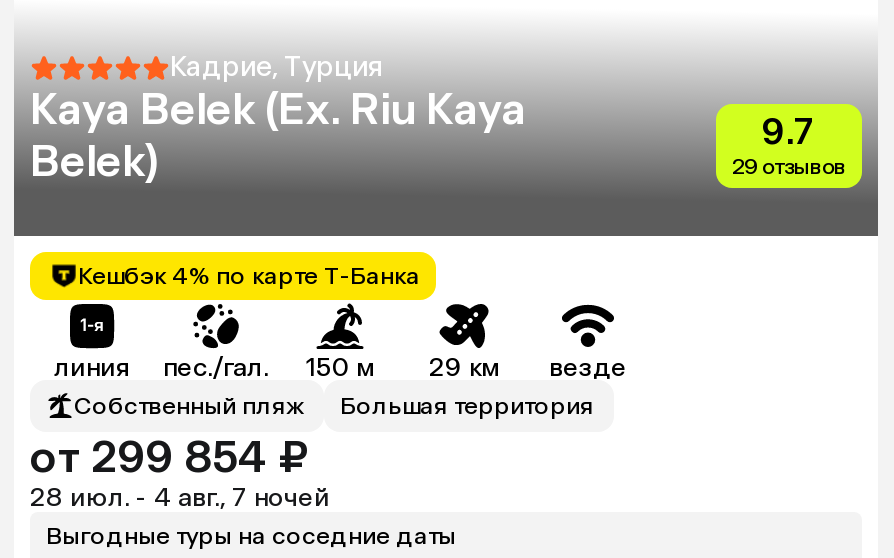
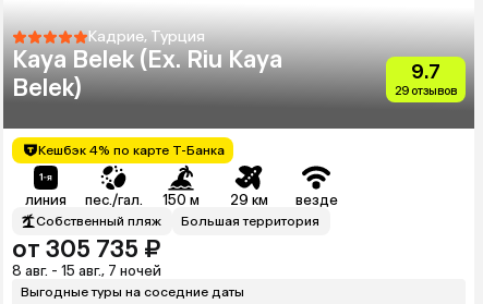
[30,430,308,484] от 299 854 ₽ -> [12,234,160,264] от 305 735 ₽
[30,482,330,512] 28 июл. - 4 авг., 7 ночей -> [12,263,161,279] 8 авг. - 15 авг., 7 ночей

